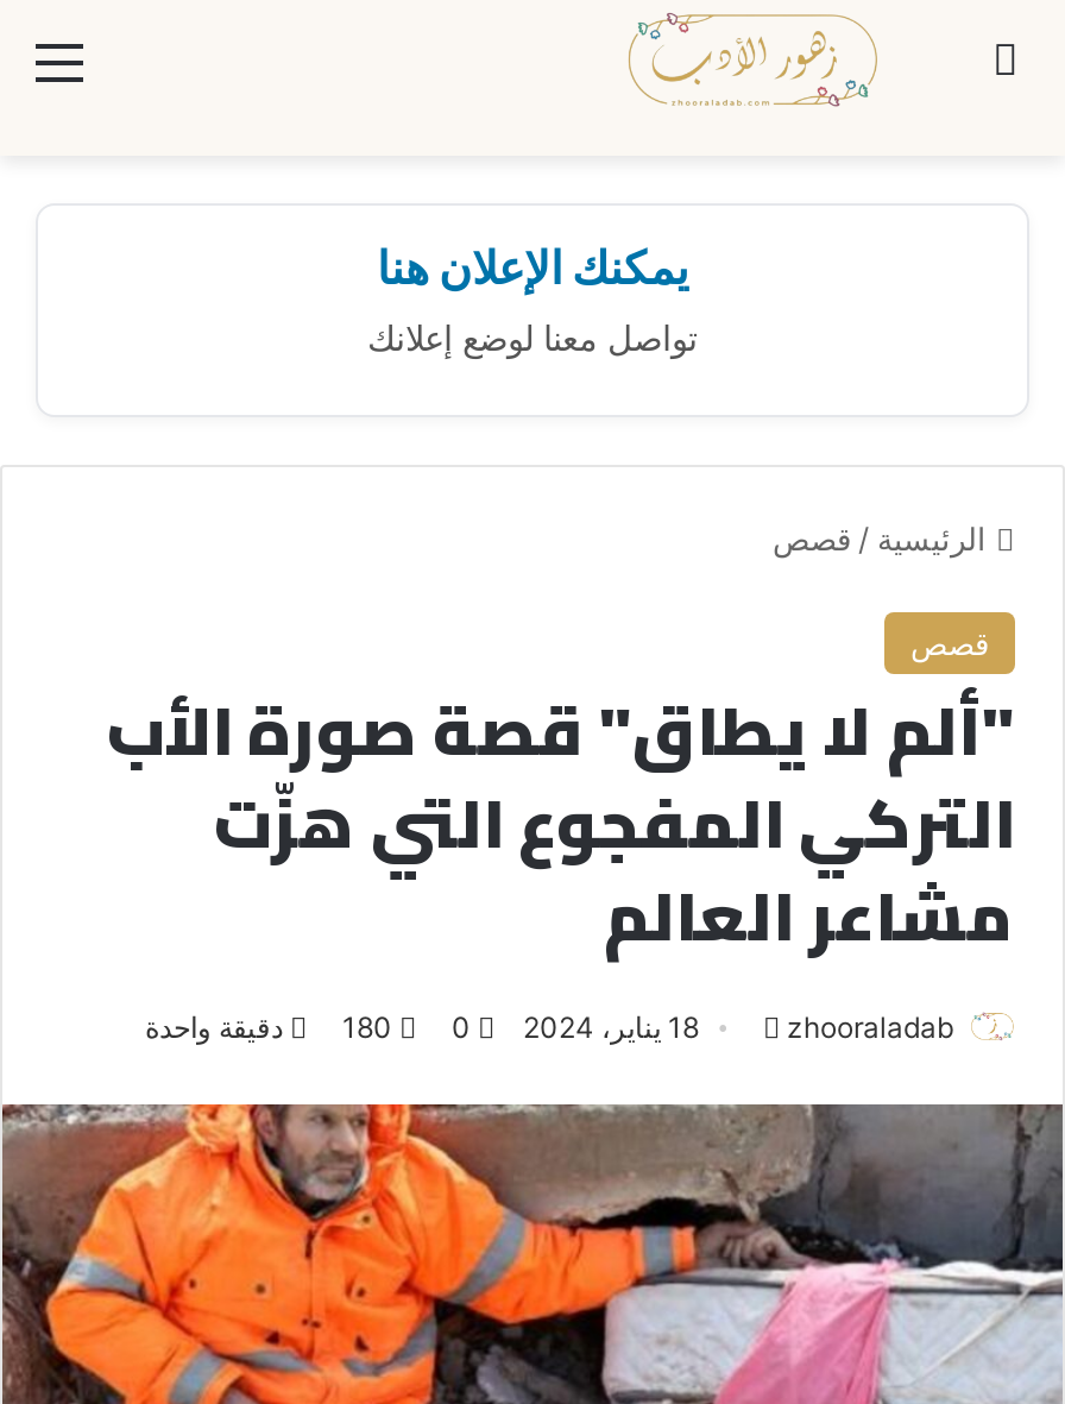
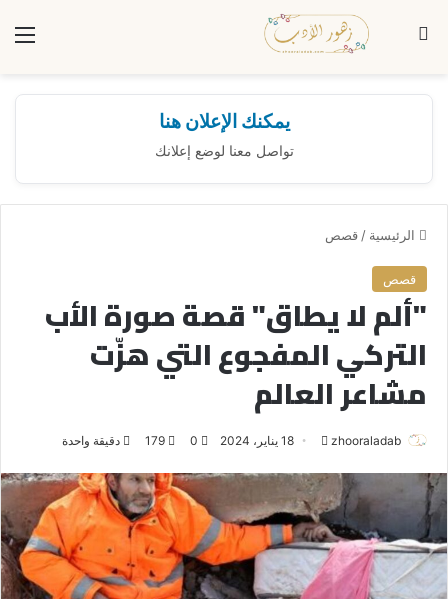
[145,1010,471,1046] 0 180 دقيقة واحدة -> [62,433,198,448] 0 179 دقيقة واحدة

